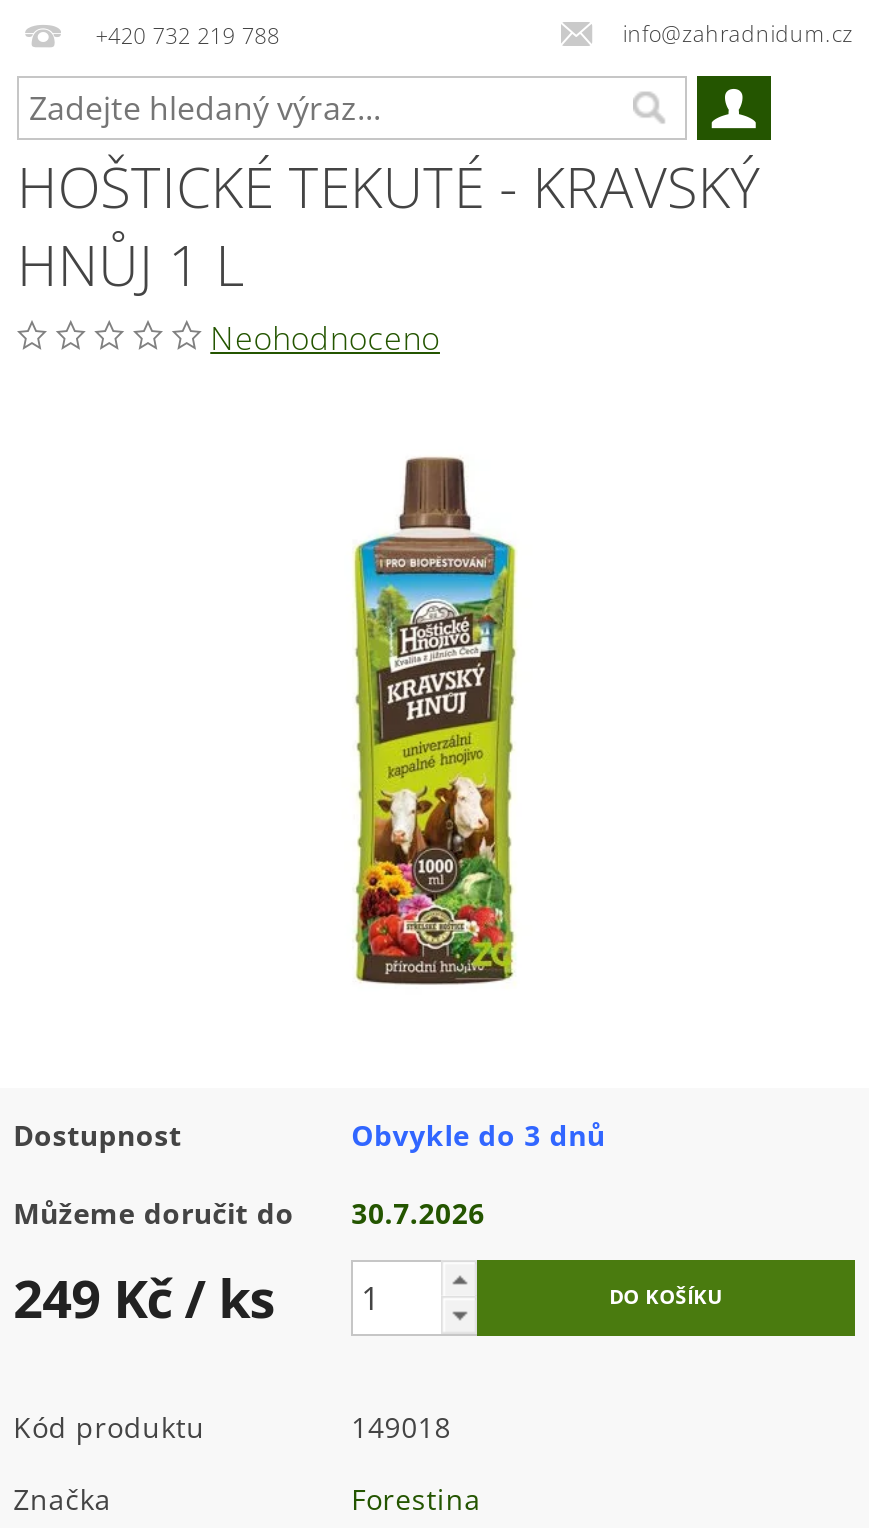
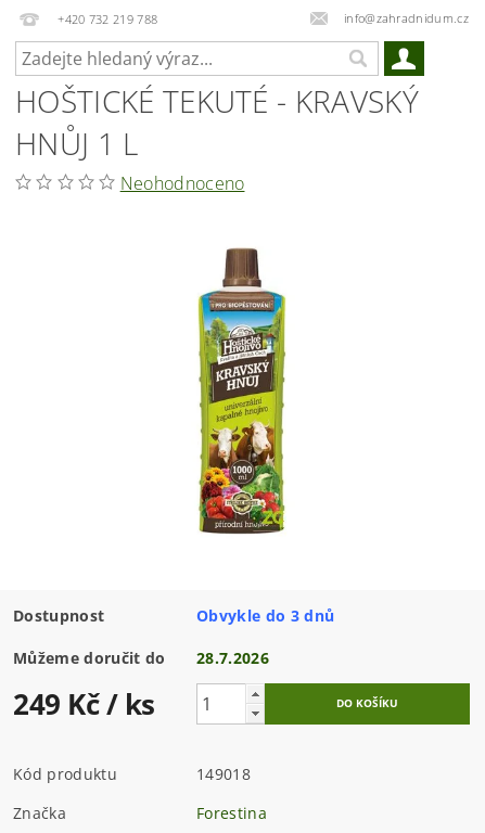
[13,1194,485,1232] Můžeme doručit do 30.7.2026 -> [13,648,269,668] Můžeme doručit do 28.7.2026

